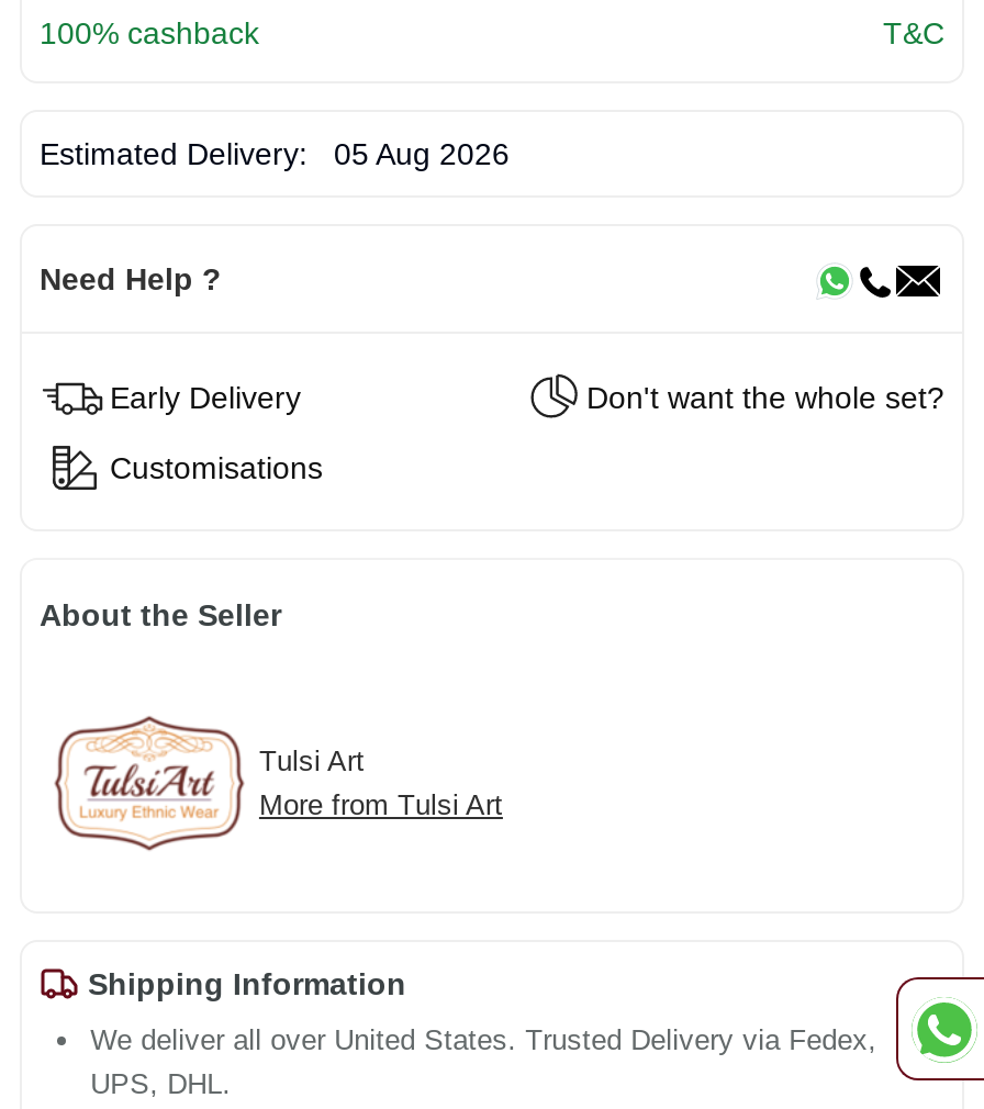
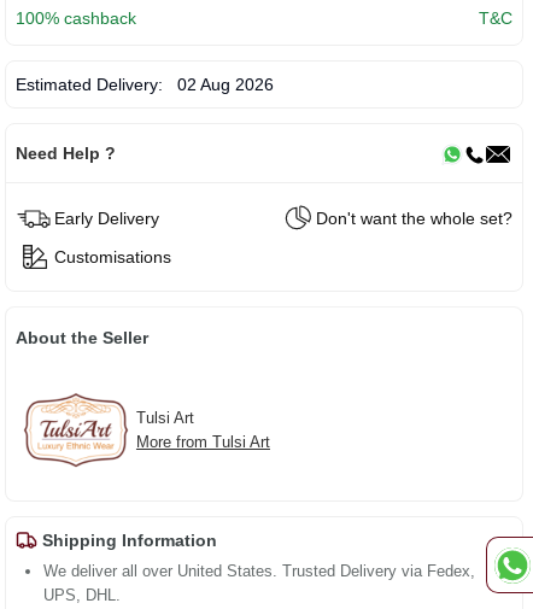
[40,136,510,171] Estimated Delivery: 05 Aug 2026 -> [16,75,274,94] Estimated Delivery: 02 Aug 2026

